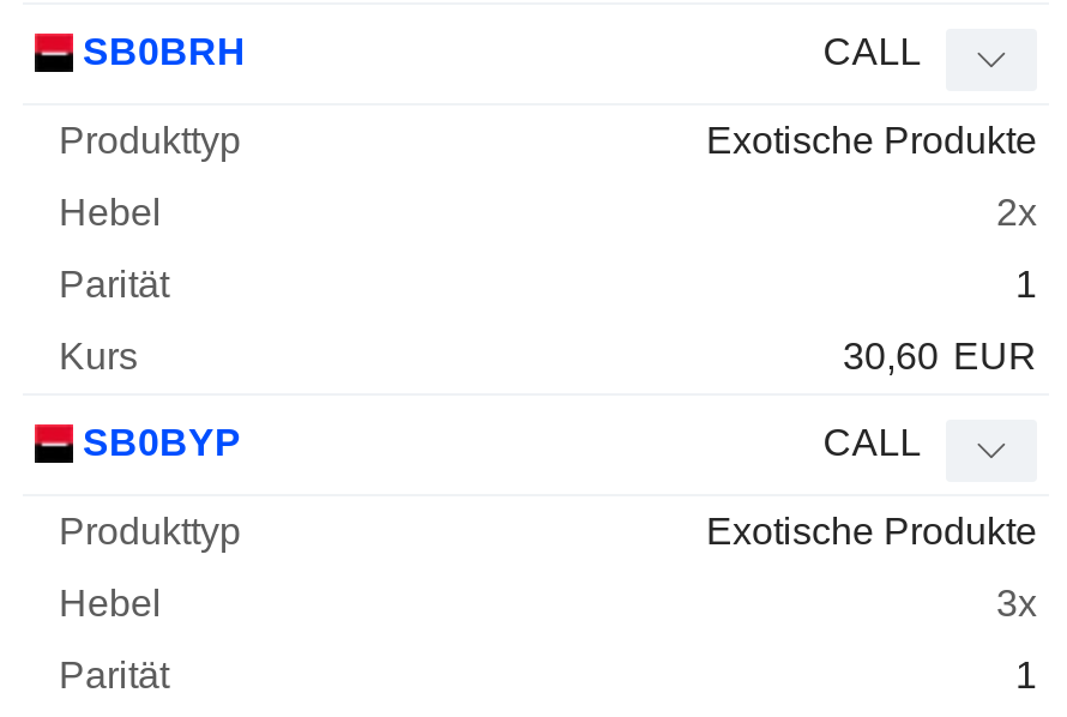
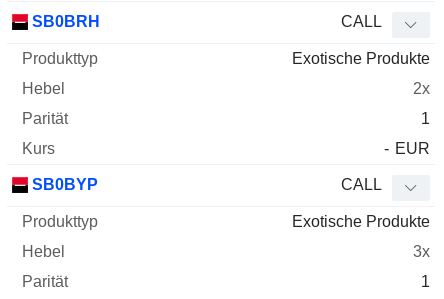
[843,336,1037,377] 30,60 EUR -> [384,140,430,157] - EUR

